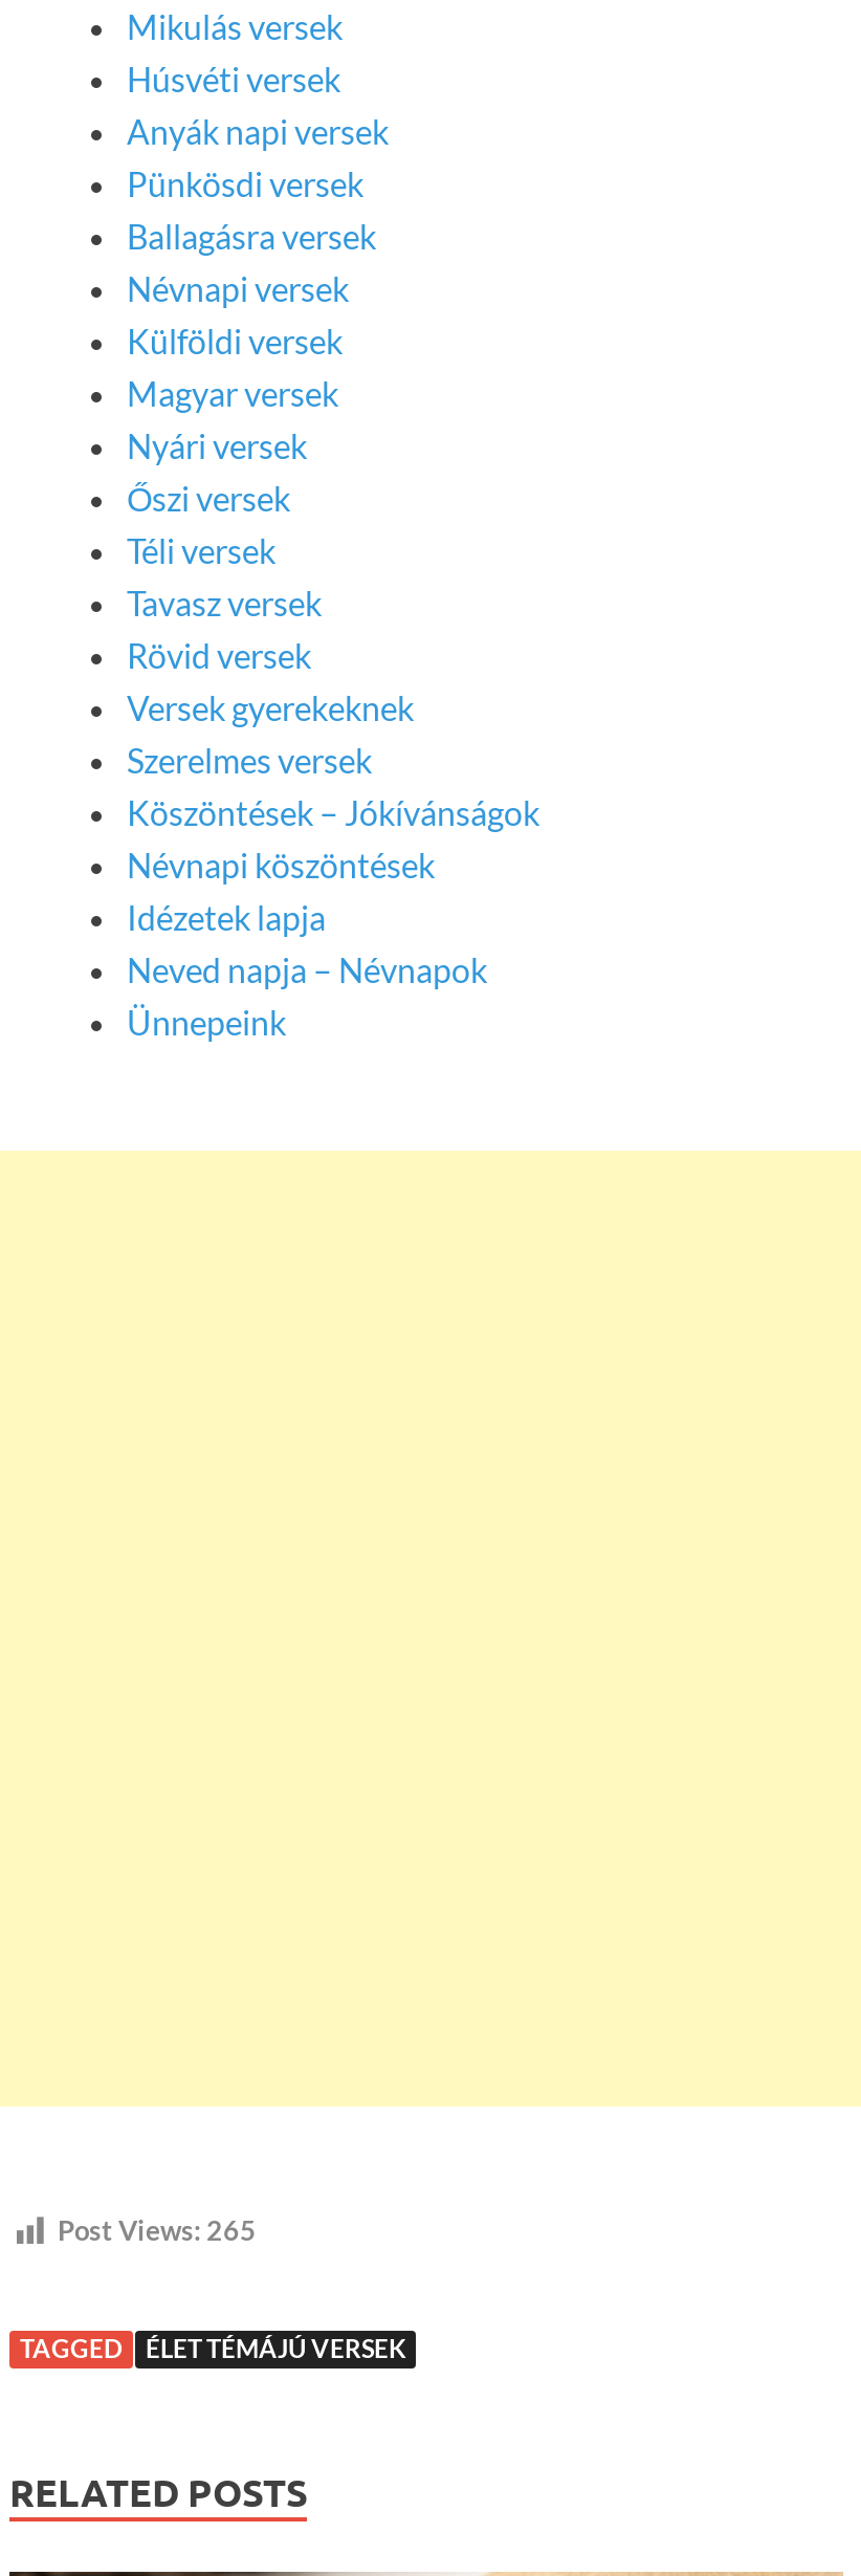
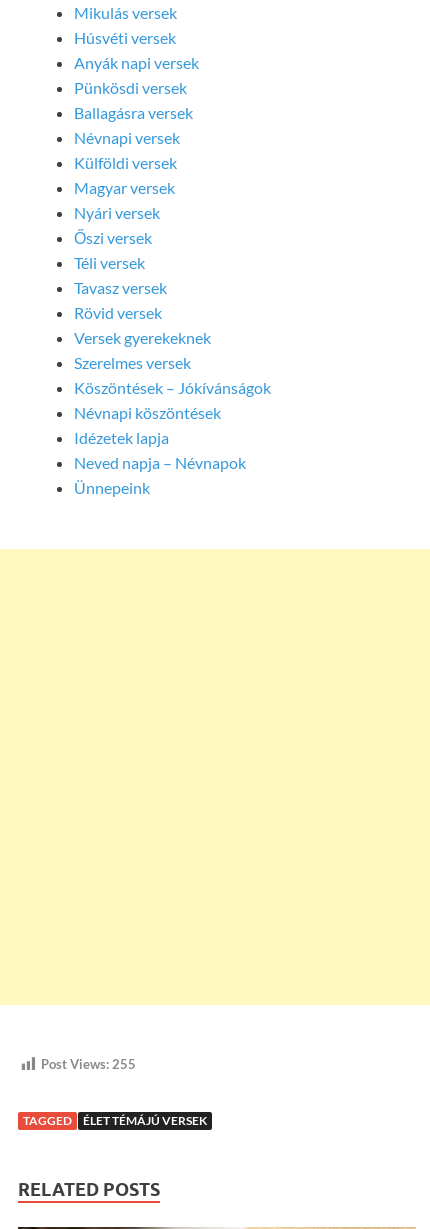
[58,2214,257,2247] Post Views: 265 -> [41,1056,136,1072] Post Views: 255

